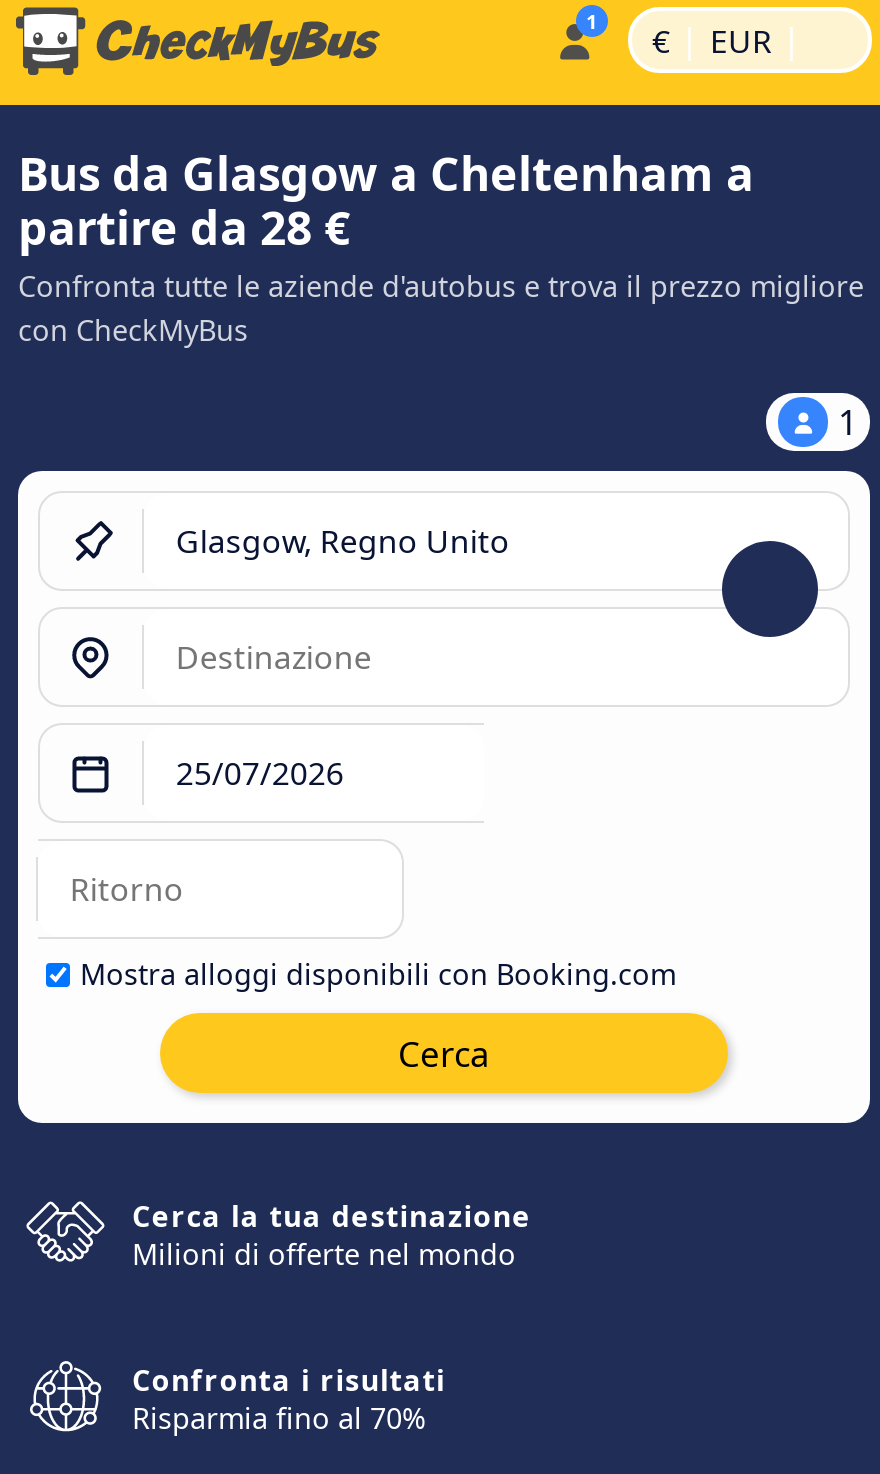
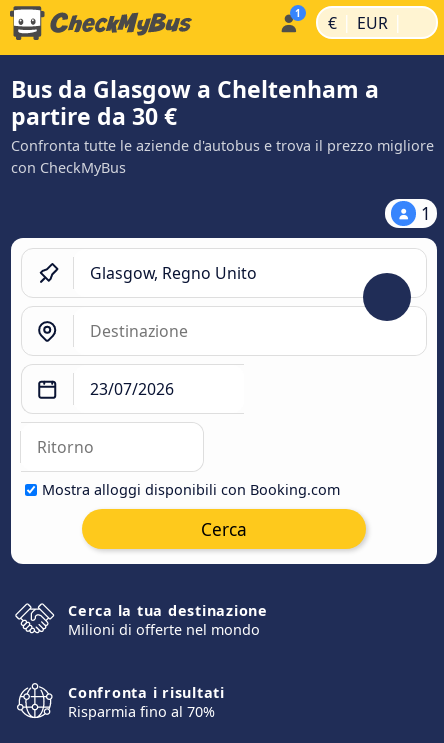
[18,195,350,259] partire da 28 € -> [11,100,177,132] partire da 30 €

